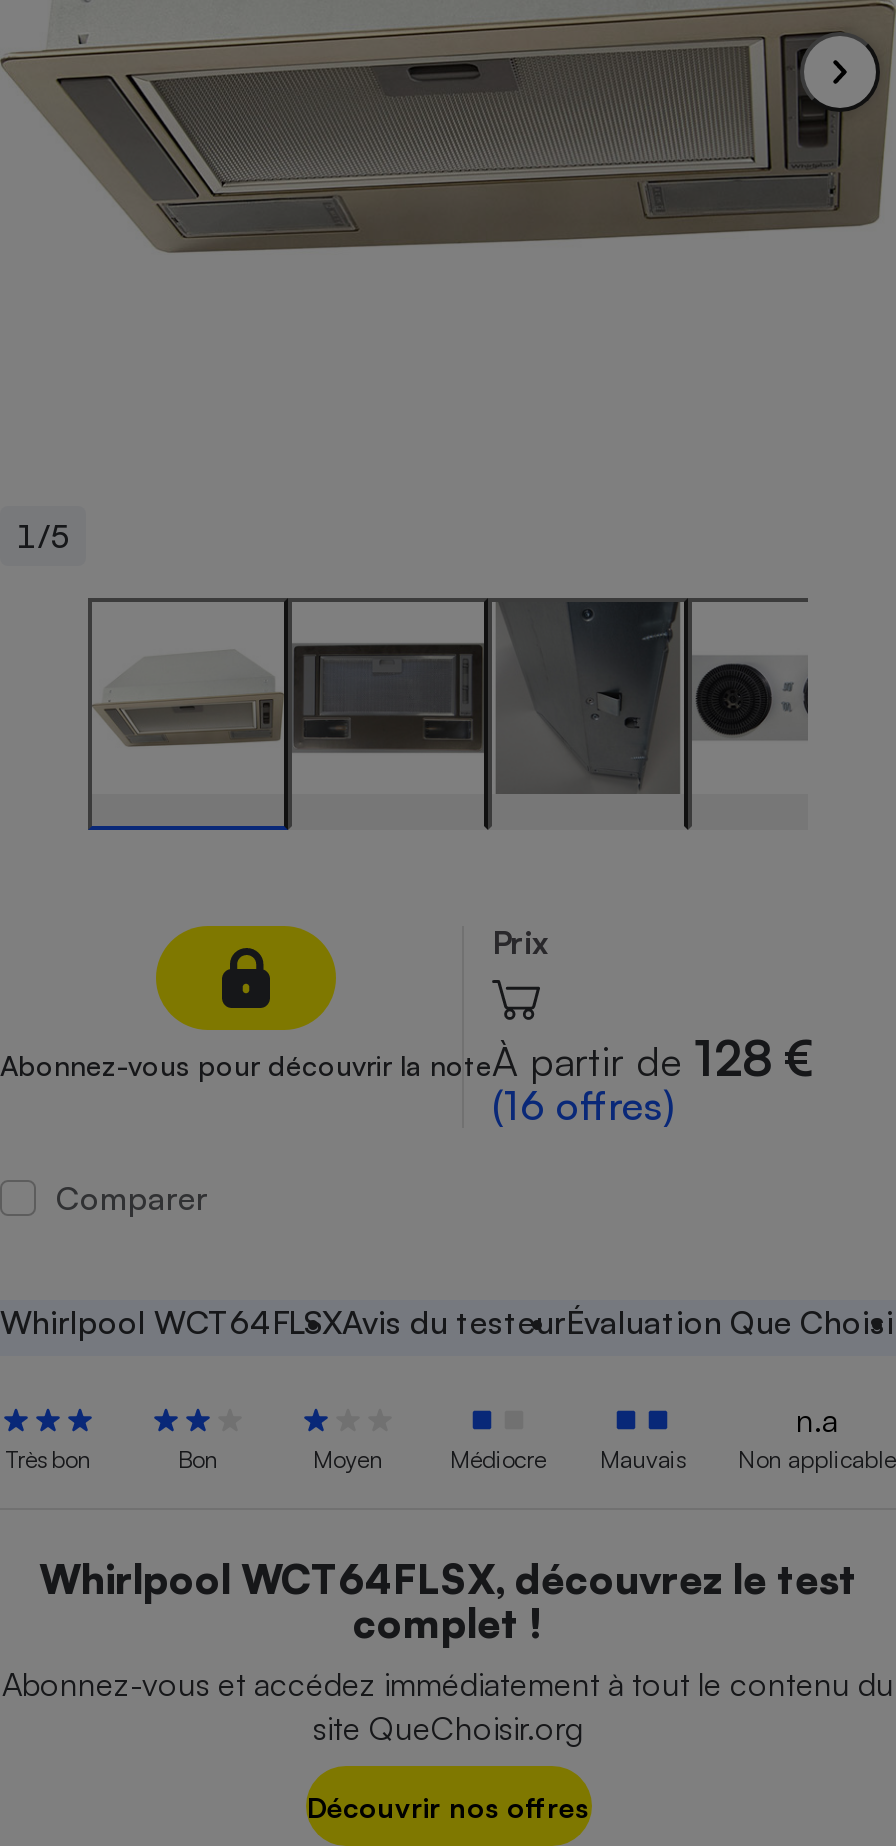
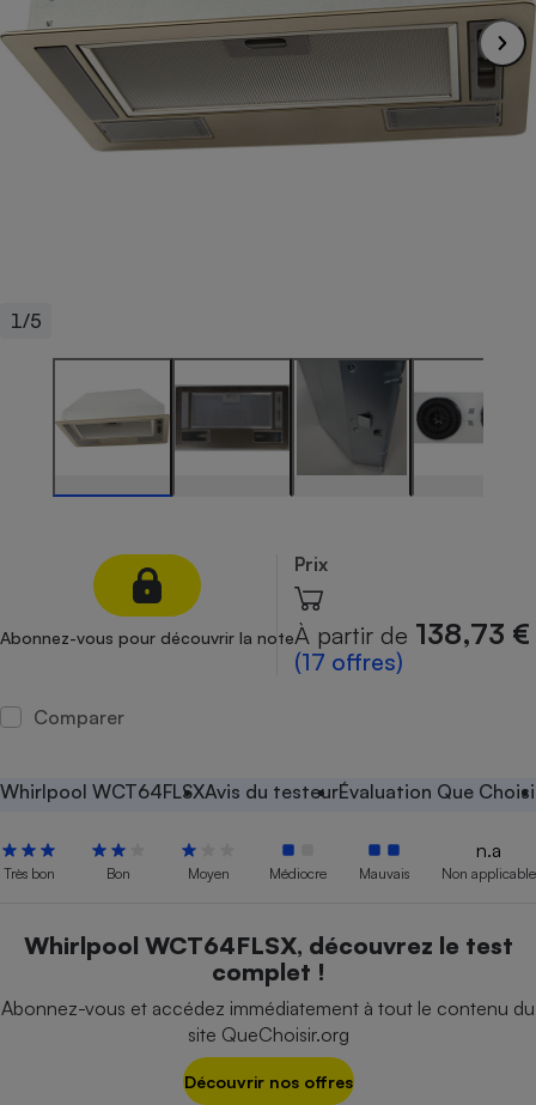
[0,1028,814,1088] Abonnez-vous pour découvrir la note À partir de 128 € -> [0,615,530,651] Abonnez-vous pour découvrir la note À partir de 138,73 €
[492,1080,676,1130] (16 offres) -> [294,646,403,676] (17 offres)

